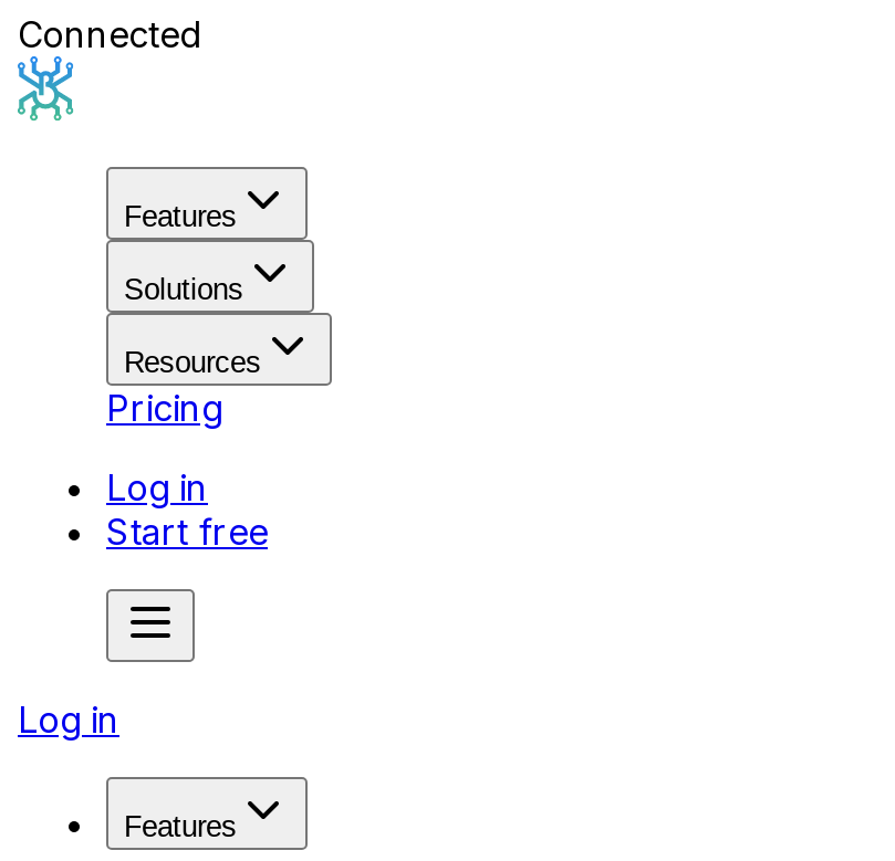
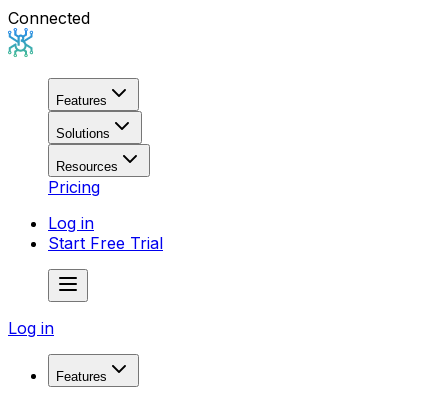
[106,510,268,554] Start free -> [48,233,163,253] Start Free Trial

